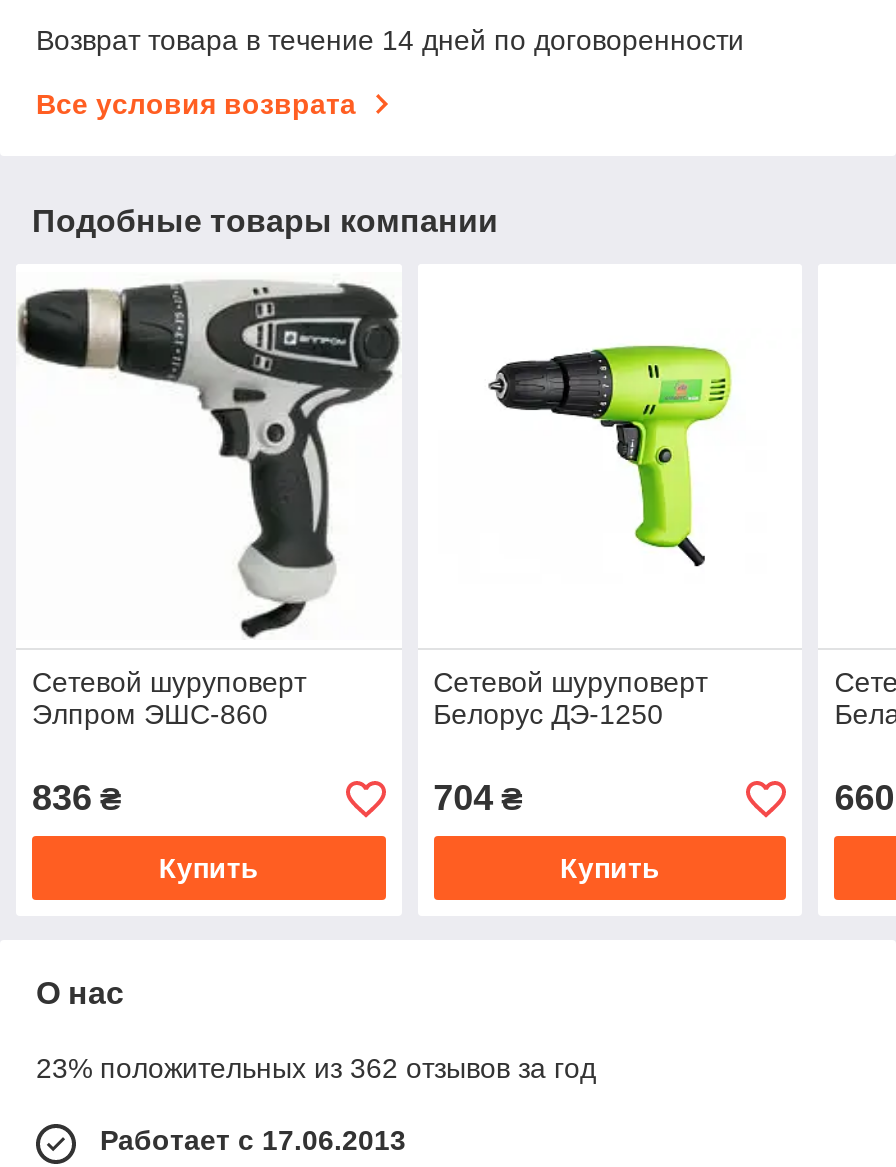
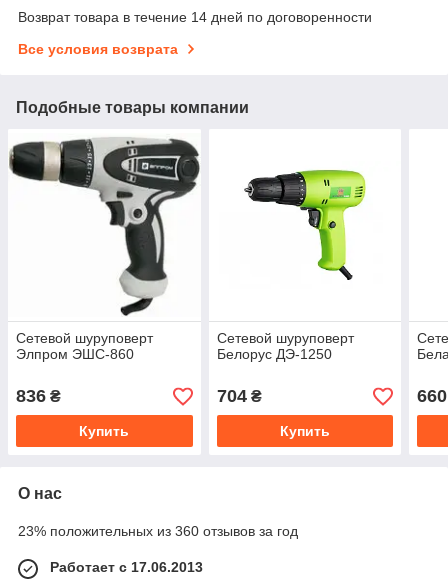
[36,1053,596,1085] 23% положительных из 362 отзывов за год -> [18,523,298,539] 23% положительных из 360 отзывов за год

